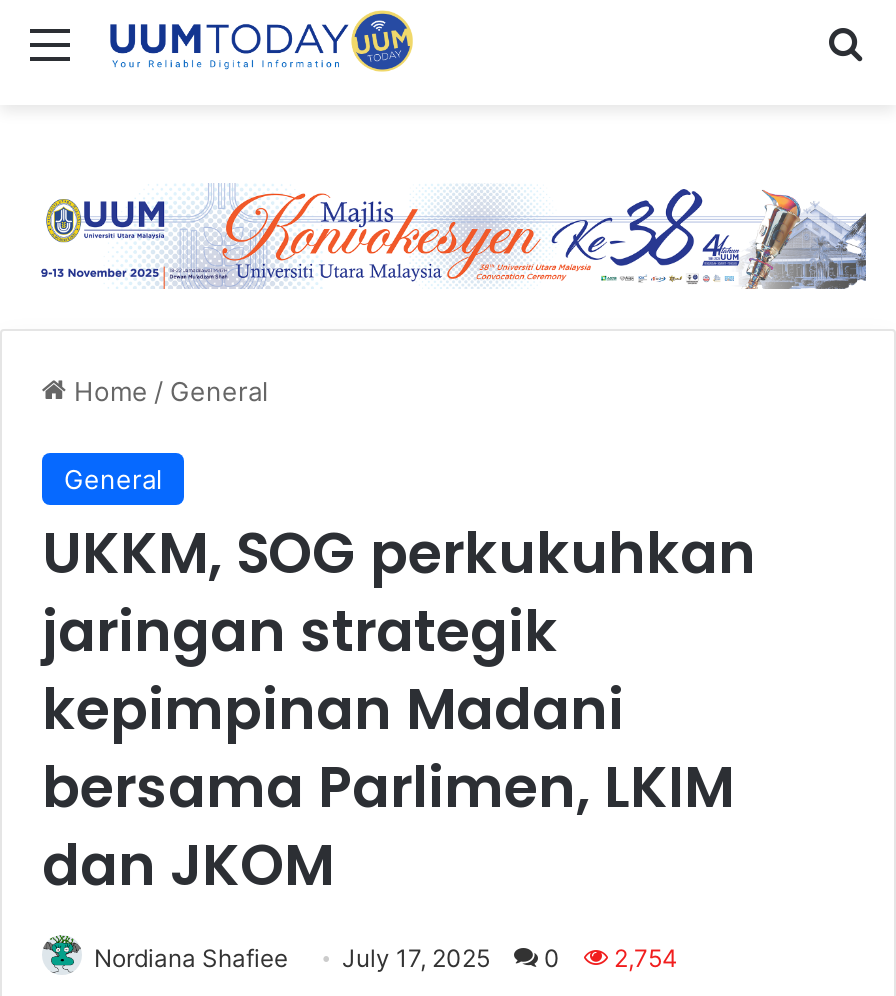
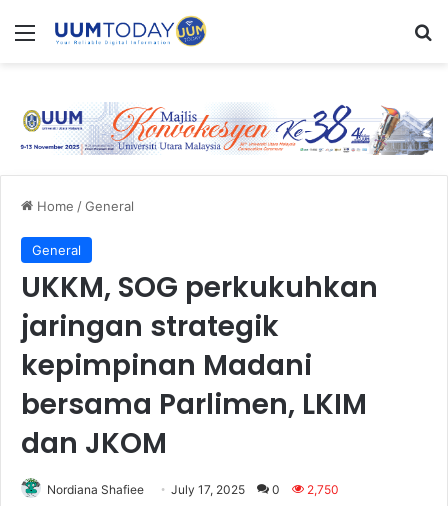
[94,942,678,972] Nordiana Shafiee July 17, 2025 0 2,754 -> [47,482,339,497] Nordiana Shafiee July 17, 2025 0 2,750

